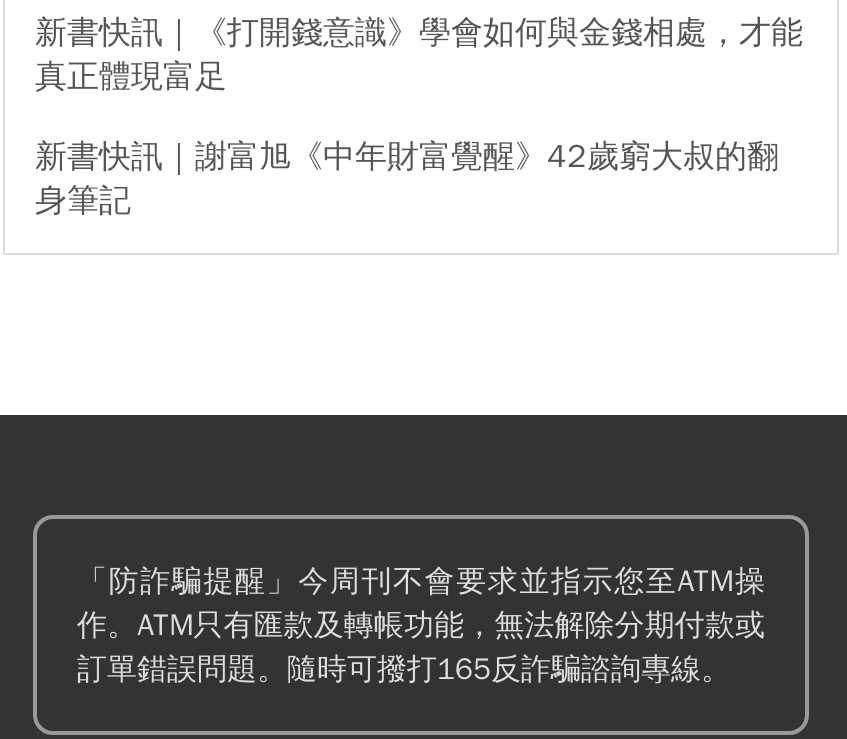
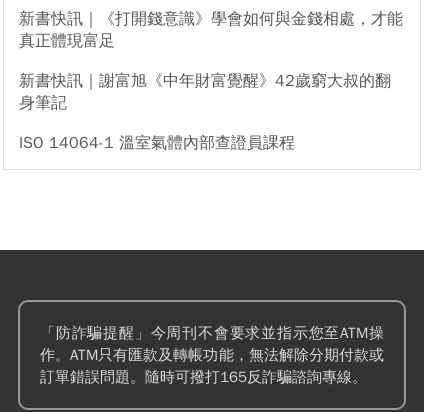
none -> [19,133,295,153] ISO 14064-1 溫室氣體內部查證員課程

